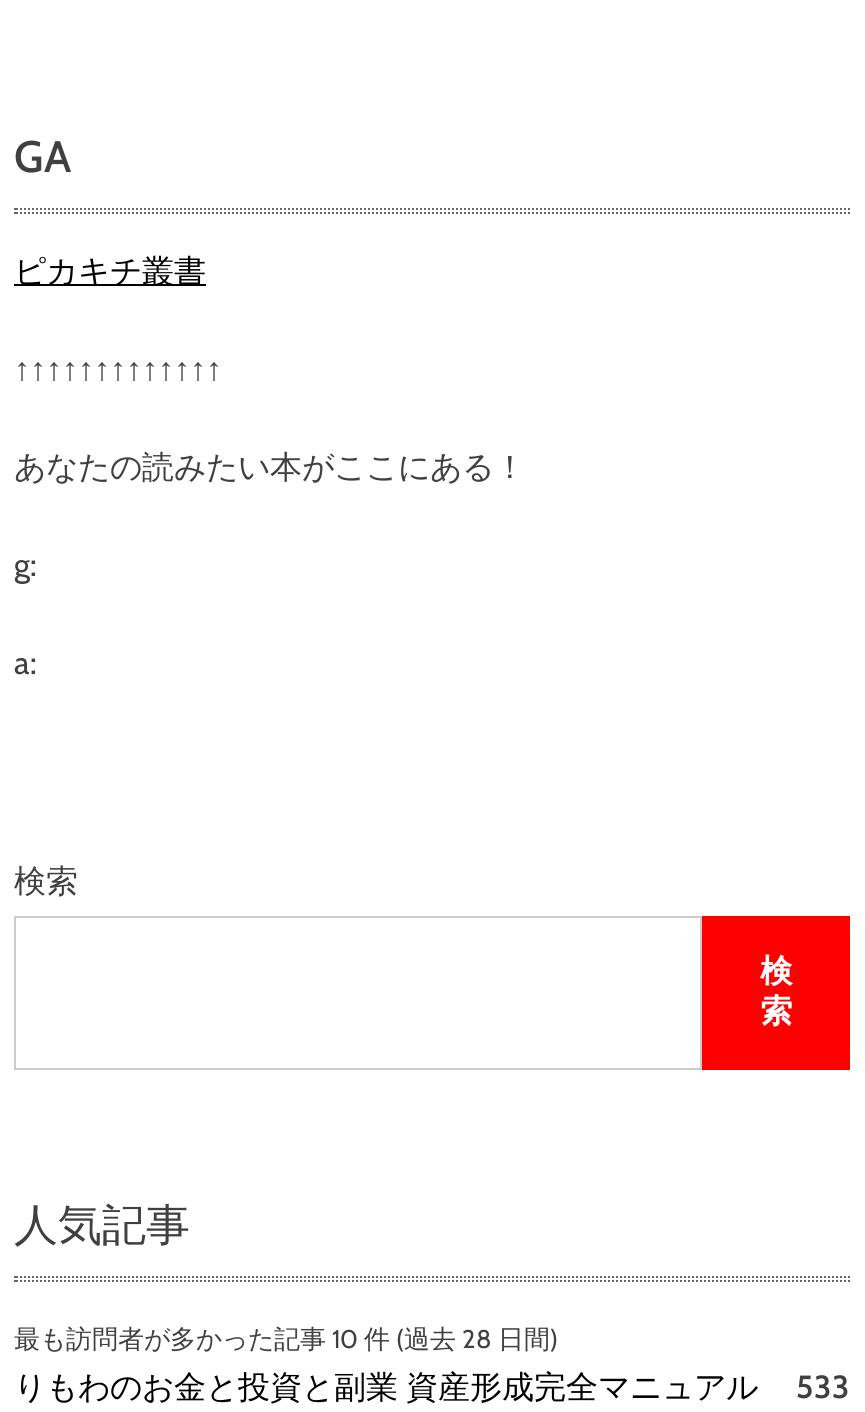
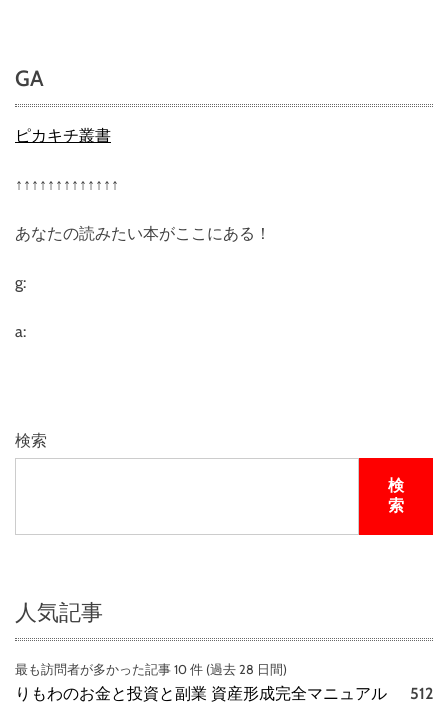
[796,1368,850,1406] 533 -> [410,684,433,703] 512

